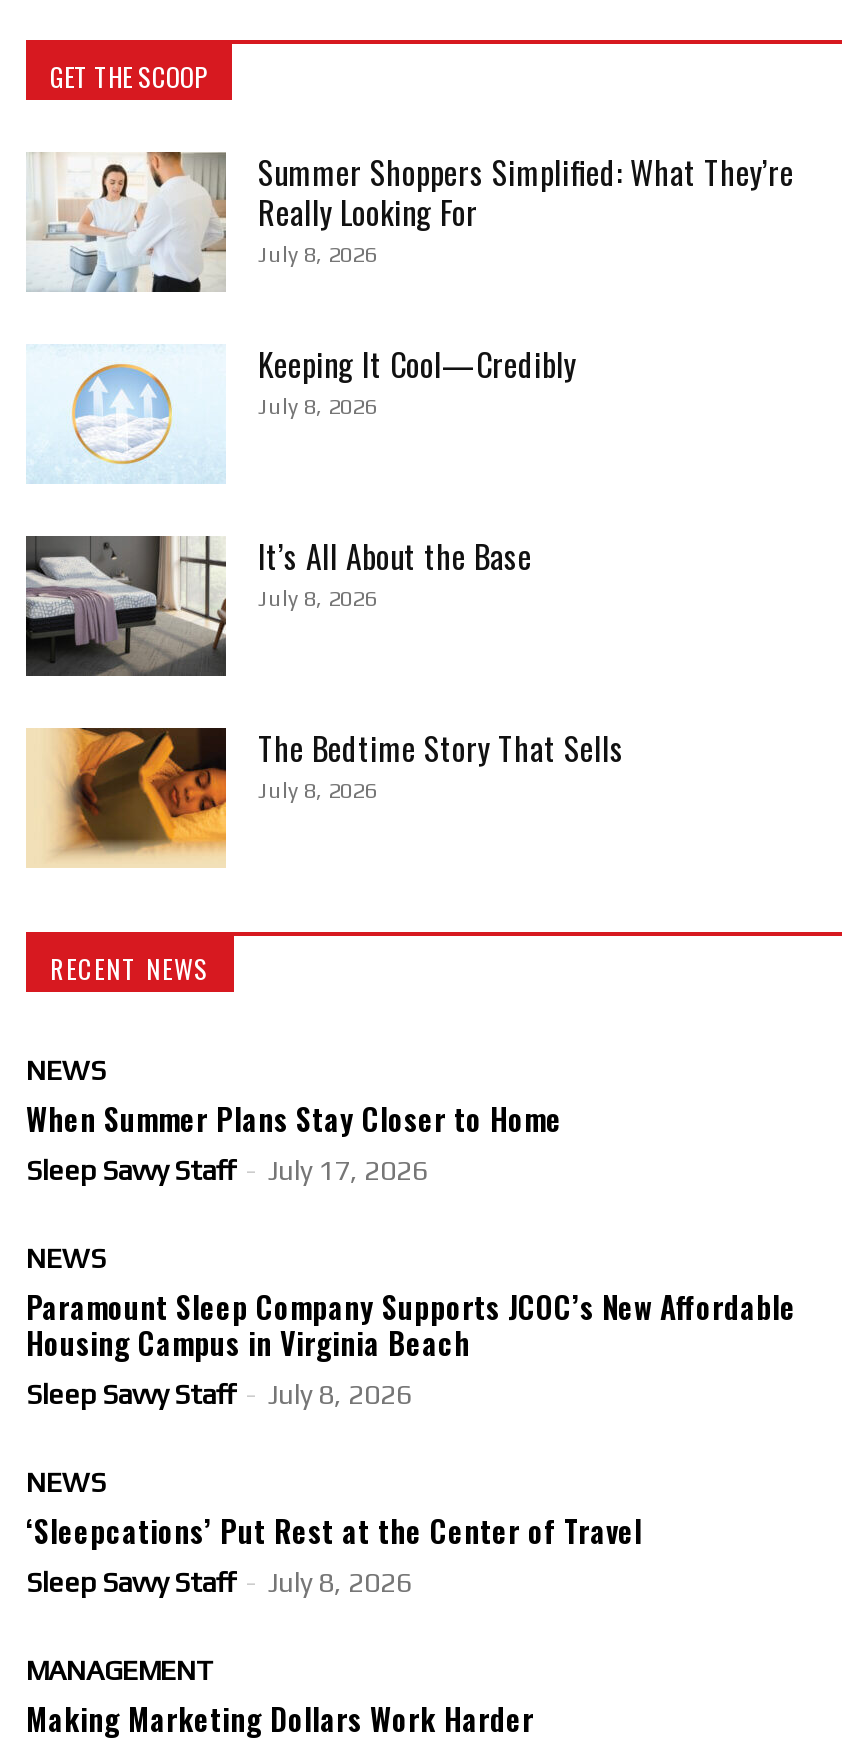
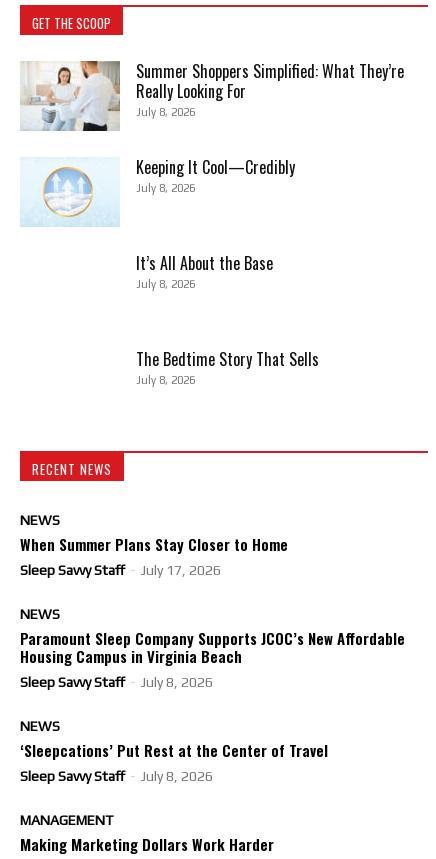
[24,534,228,678] [image] -> none
[26,726,228,868] [image] -> none

